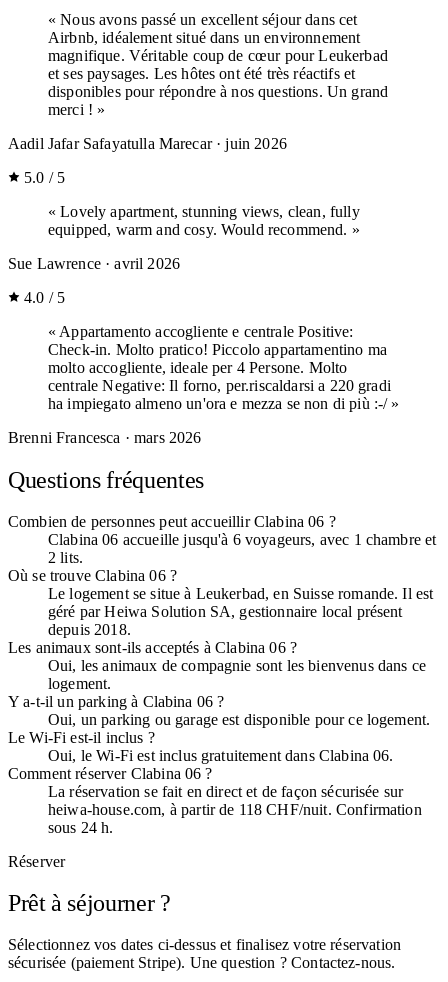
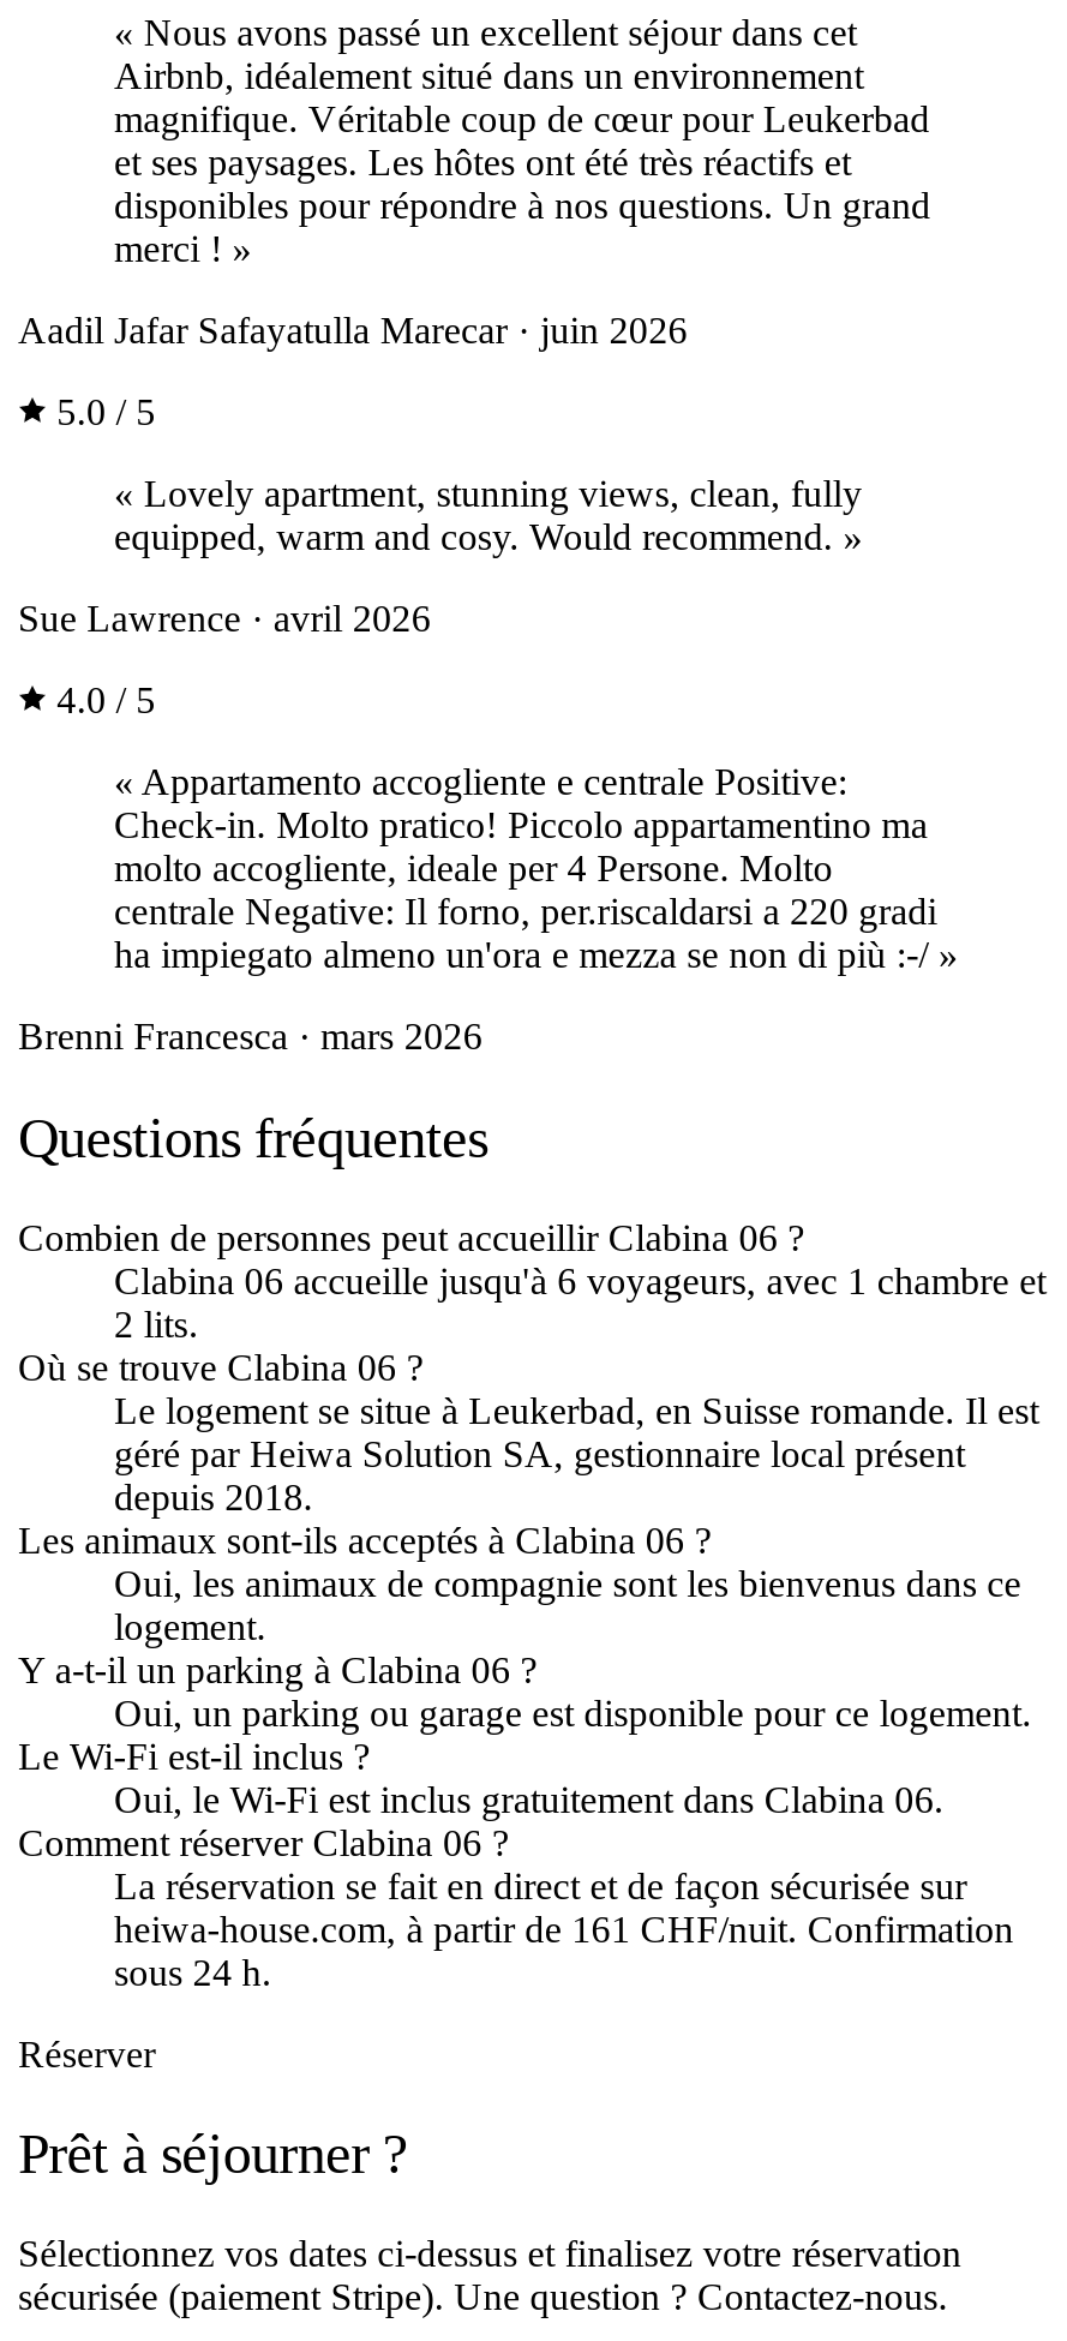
[48,800,422,817] heiwa-house.com, à partir de 118 CHF/nuit. Confirmation -> [114,1908,1014,1948] heiwa-house.com, à partir de 161 CHF/nuit. Confirmation

